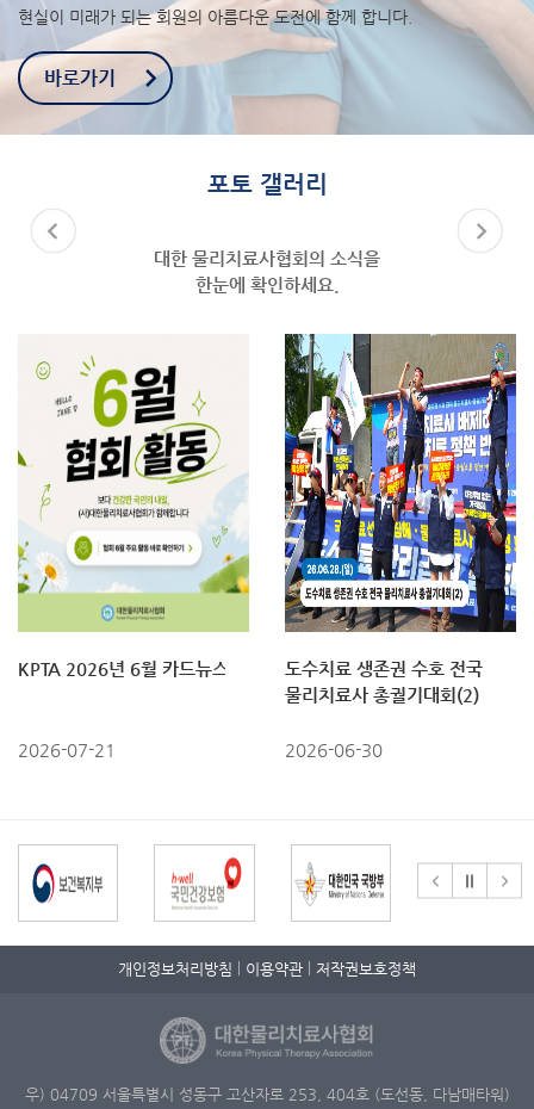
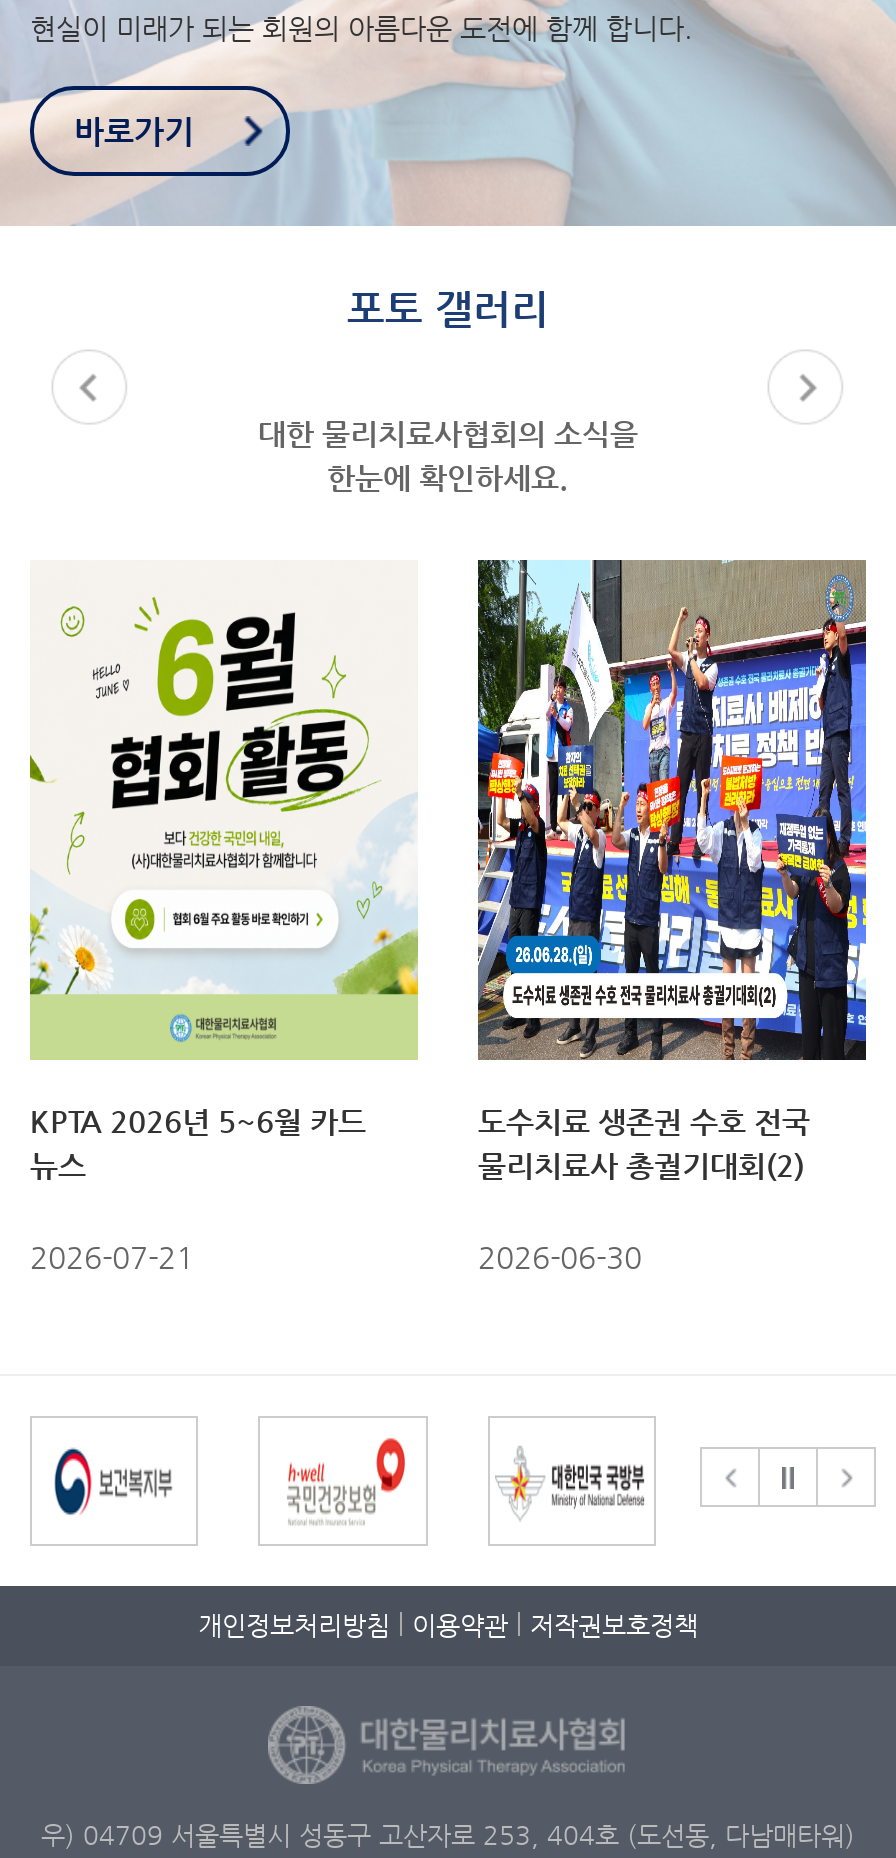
[18,658,229,678] KPTA 2026년 6월 카드뉴스 -> [30,1103,366,1181] KPTA 2026년 5~6월 카드 | 뉴스

